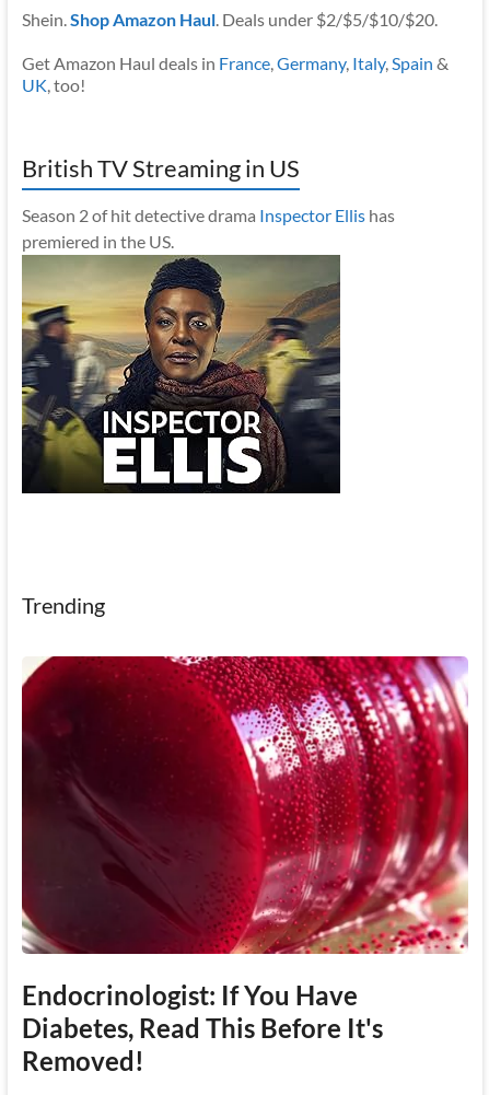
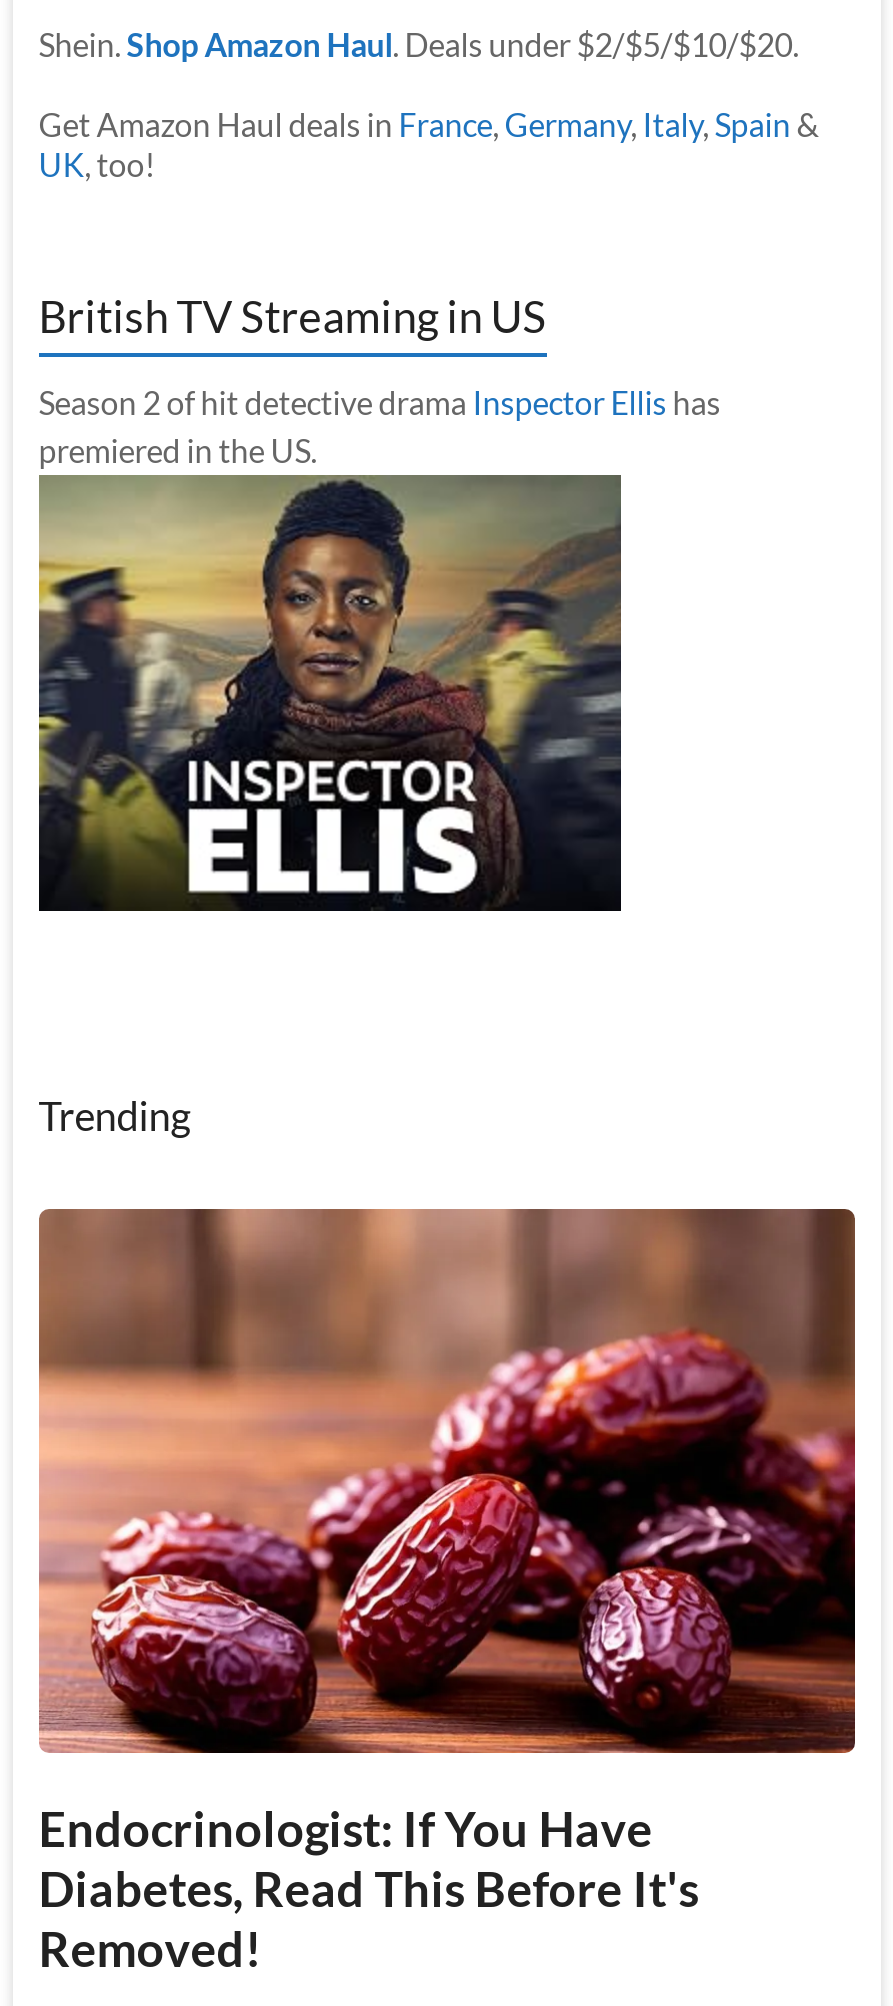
[21,655,469,955] [image] -> [37,1207,857,1755] [image]

